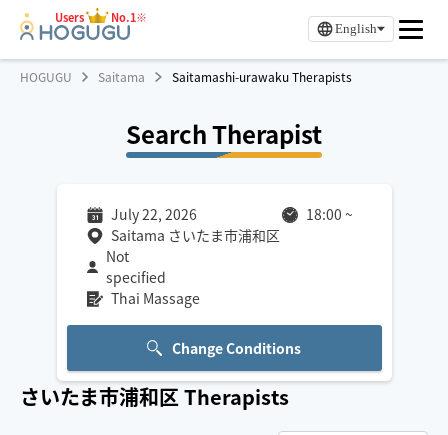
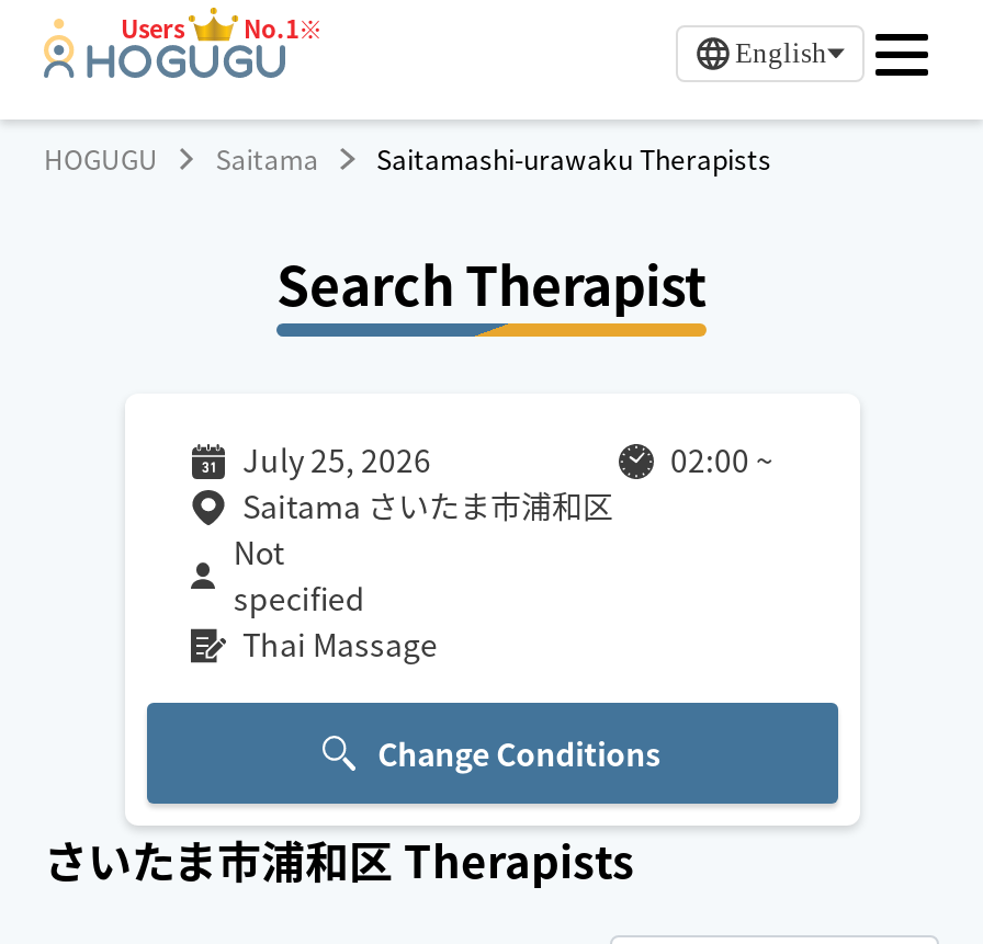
[110,204,196,224] July 22, 2026 -> [242,437,431,481] July 25, 2026
[305,204,352,224] 18:00 ~ -> [670,437,773,481] 02:00 ~

